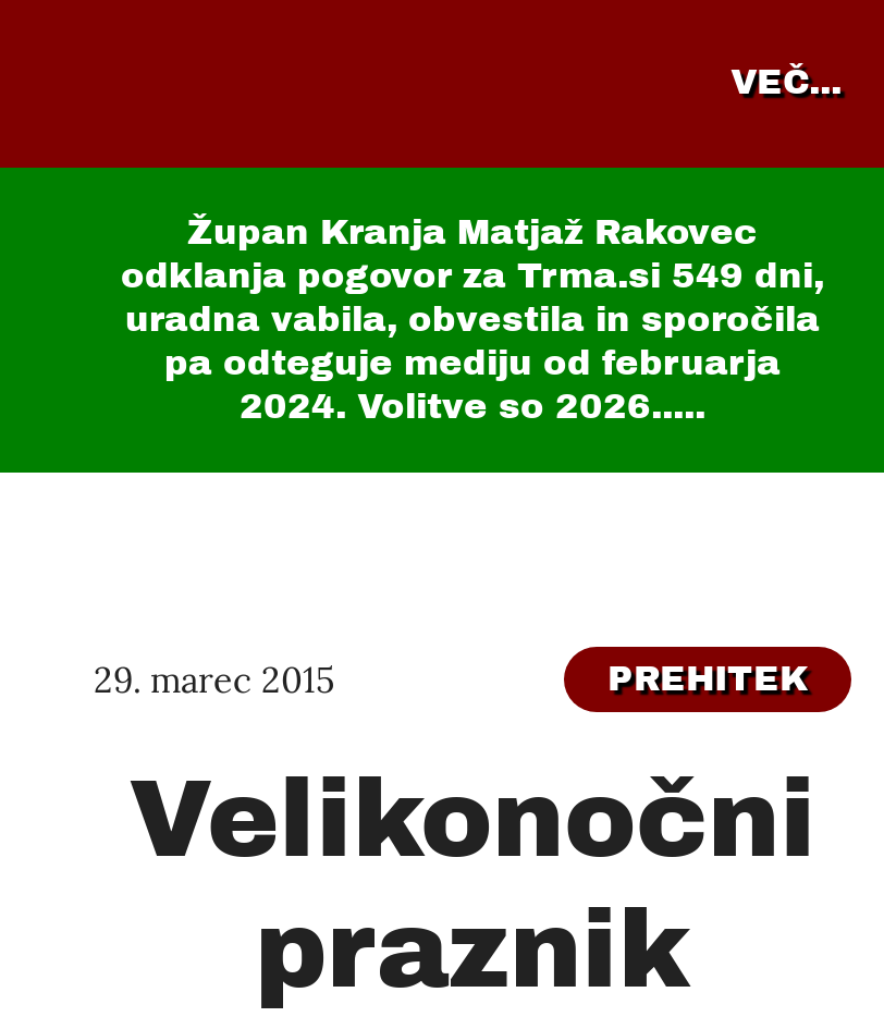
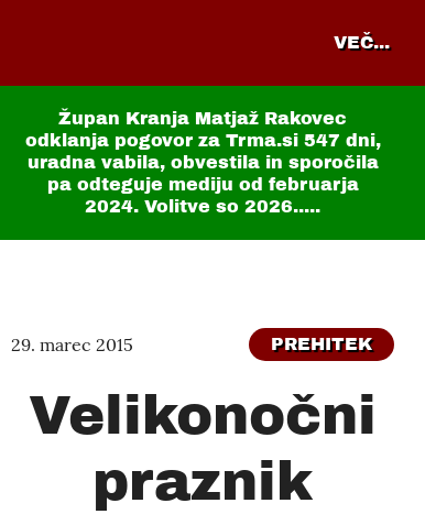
[121,257,824,294] odklanja pogovor za Trma.si 549 dni, -> [25,131,380,150] odklanja pogovor za Trma.si 547 dni,

